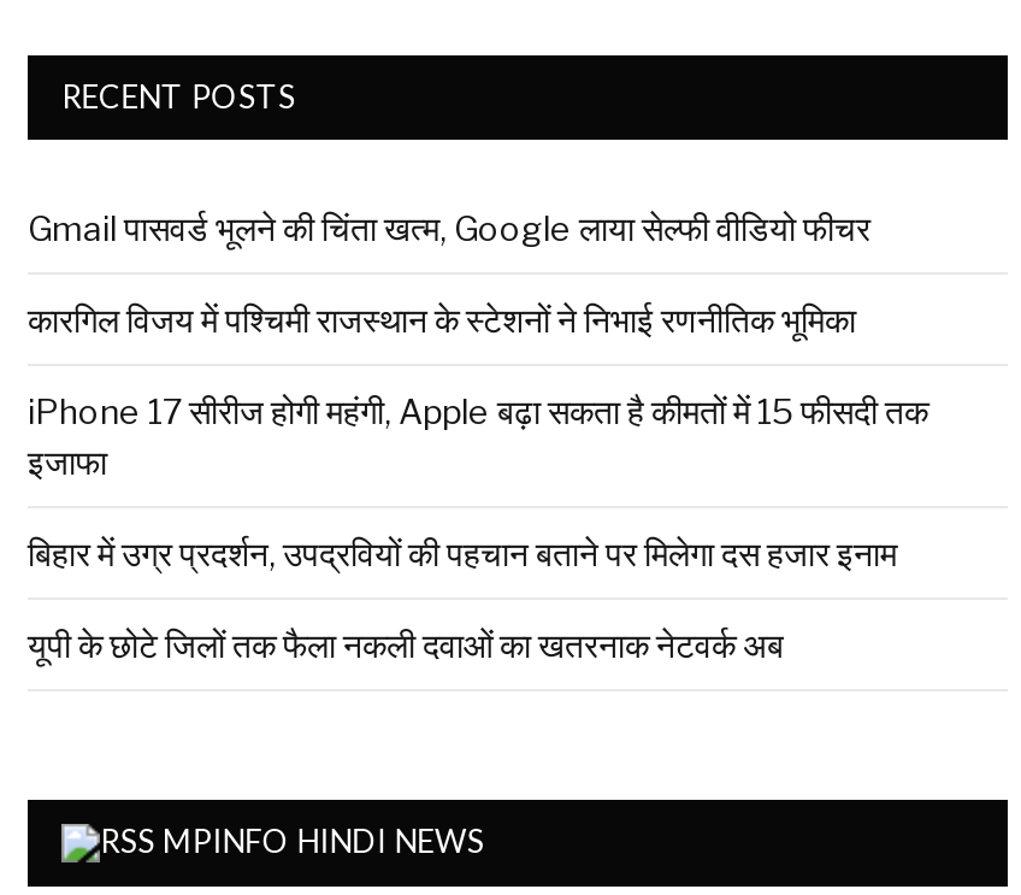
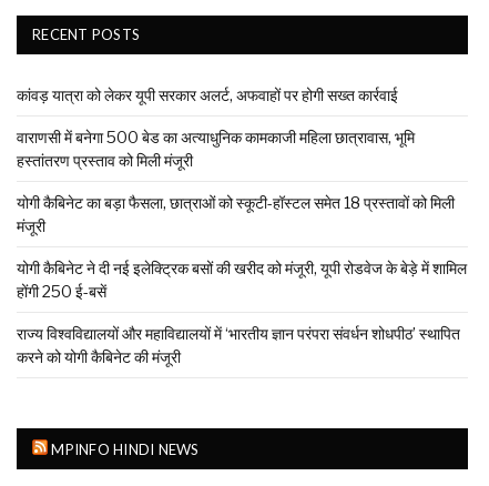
[28,209,870,250] Gmail पासवर्ड भूलने की चिंता खत्म, Google लाया सेल्फी वीडियो फीचर -> [17,85,398,104] कांवड़ यात्रा को लेकर यूपी सरकार अलर्ट, अफवाहों पर होगी सख्त कार्रवाई
[28,300,856,341] कारगिल विजय में पश्चिमी राजस्थान के स्टेशनों ने निभाई रणनीतिक भूमिका -> [17,127,415,169] वाराणसी में बनेगा 500 बेड का अत्याधुनिक कामकाजी महिला छात्रावास, भूमि | हस्तांतरण प्रस्ताव को मिली मंजूरी
[28,392,928,483] iPhone 17 सीरीज होगी महंगी, Apple बढ़ा सकता है कीमतों में 15 फीसदी तक | इजाफा -> [17,193,455,235] योगी कैबिनेट का बड़ा फैसला, छात्राओं को स्कूटी-हॉस्टल समेत 18 प्रस्तावों को मिली | मंजूरी
[28,534,897,575] बिहार में उग्र प्रदर्शन, उपद्रवियों की पहचान बताने पर मिलेगा दस हजार इनाम -> [17,258,467,300] योगी कैबिनेट ने दी नई इलेक्ट्रिक बसों की खरीद को मंजूरी, यूपी रोडवेज के बेड़े में शामिल | होंगी 250 ई-बसें
[28,625,784,666] यूपी के छोटे जिलों तक फैला नकली दवाओं का खतरनाक नेटवर्क अब -> [17,324,460,366] राज्य विश्वविद्यालयों और महाविद्यालयों में ‘भारतीय ज्ञान परंपरा संवर्धन शोधपीठ’ स्थापित | करने को योगी कैबिनेट की मंजूरी

